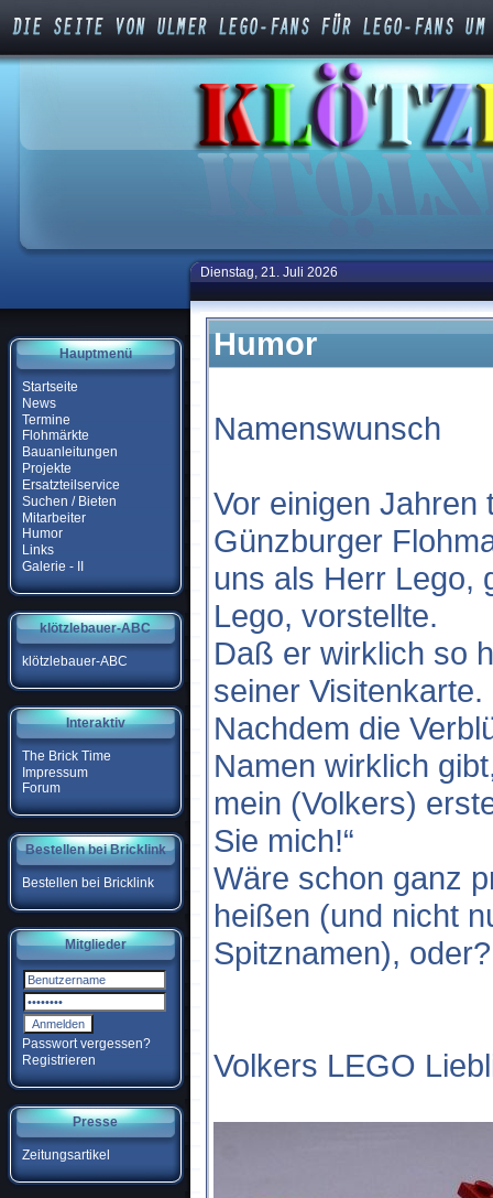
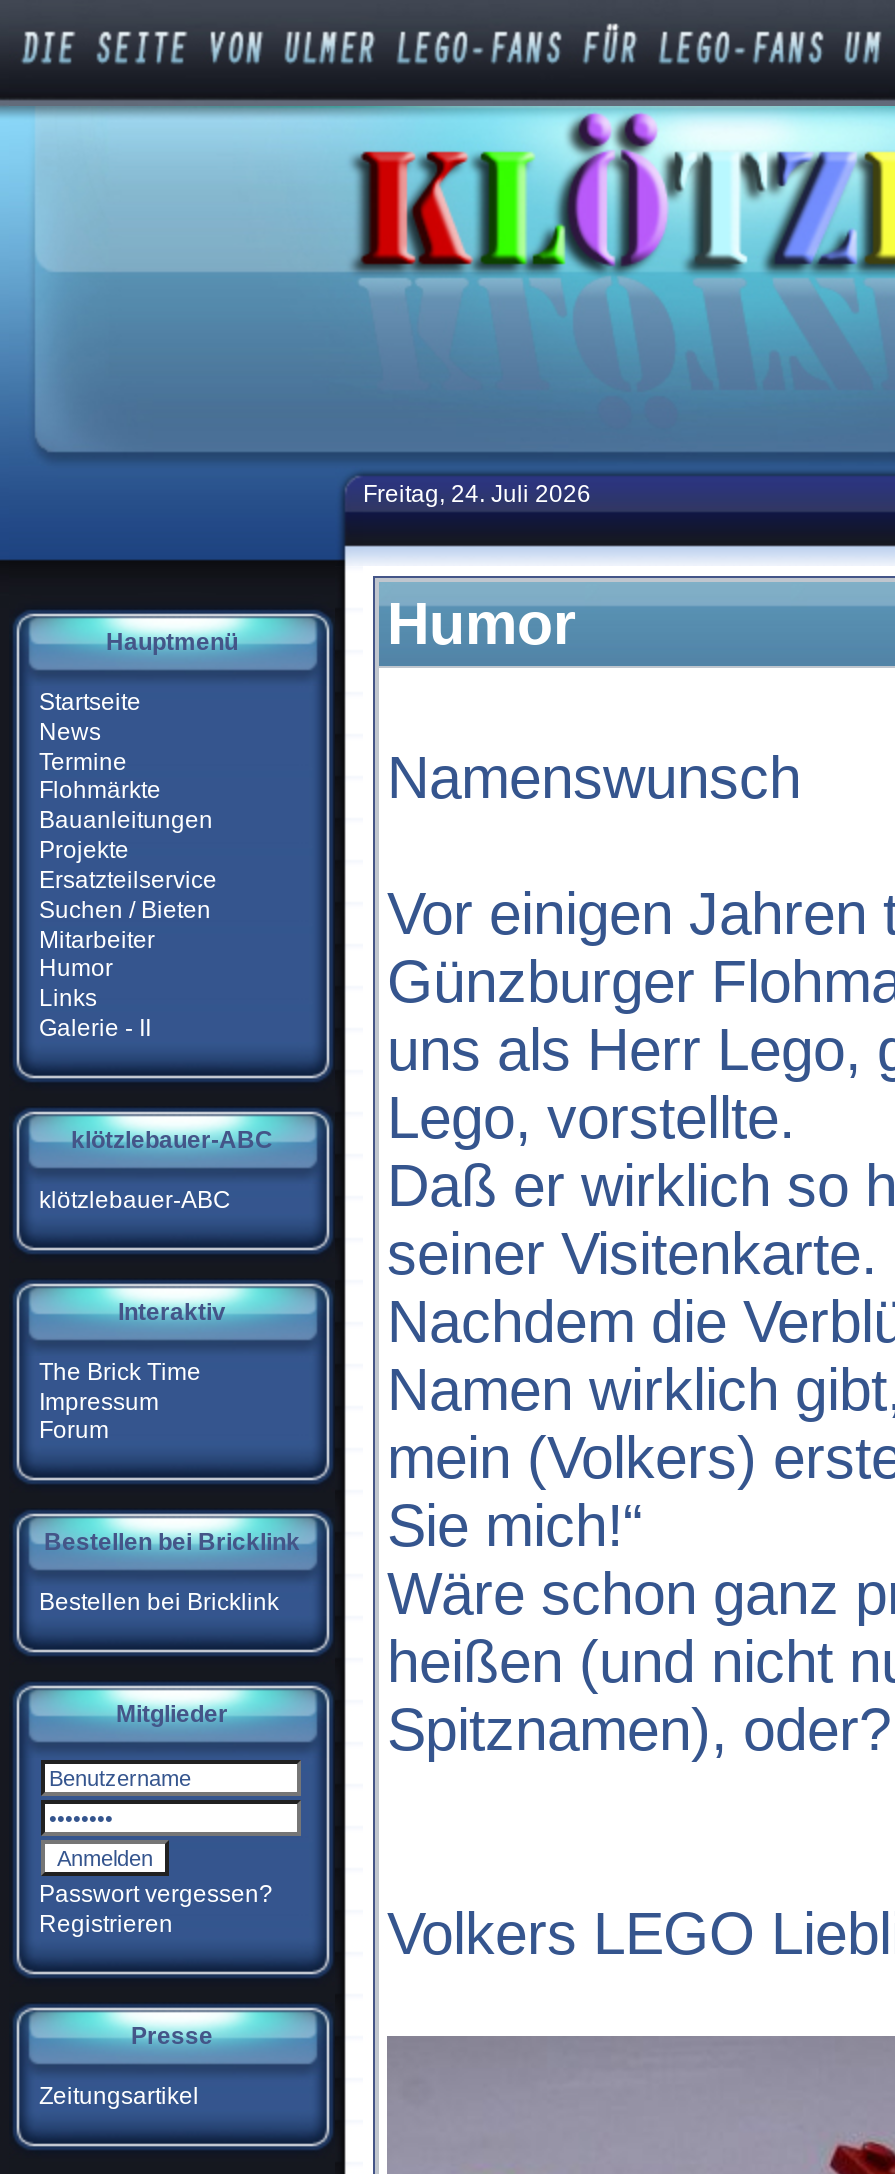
[200,265,338,280] Dienstag, 21. Juli 2026 -> [363,480,591,508] Freitag, 24. Juli 2026

